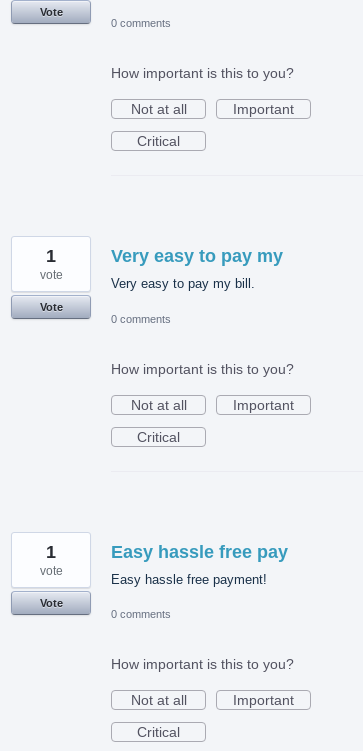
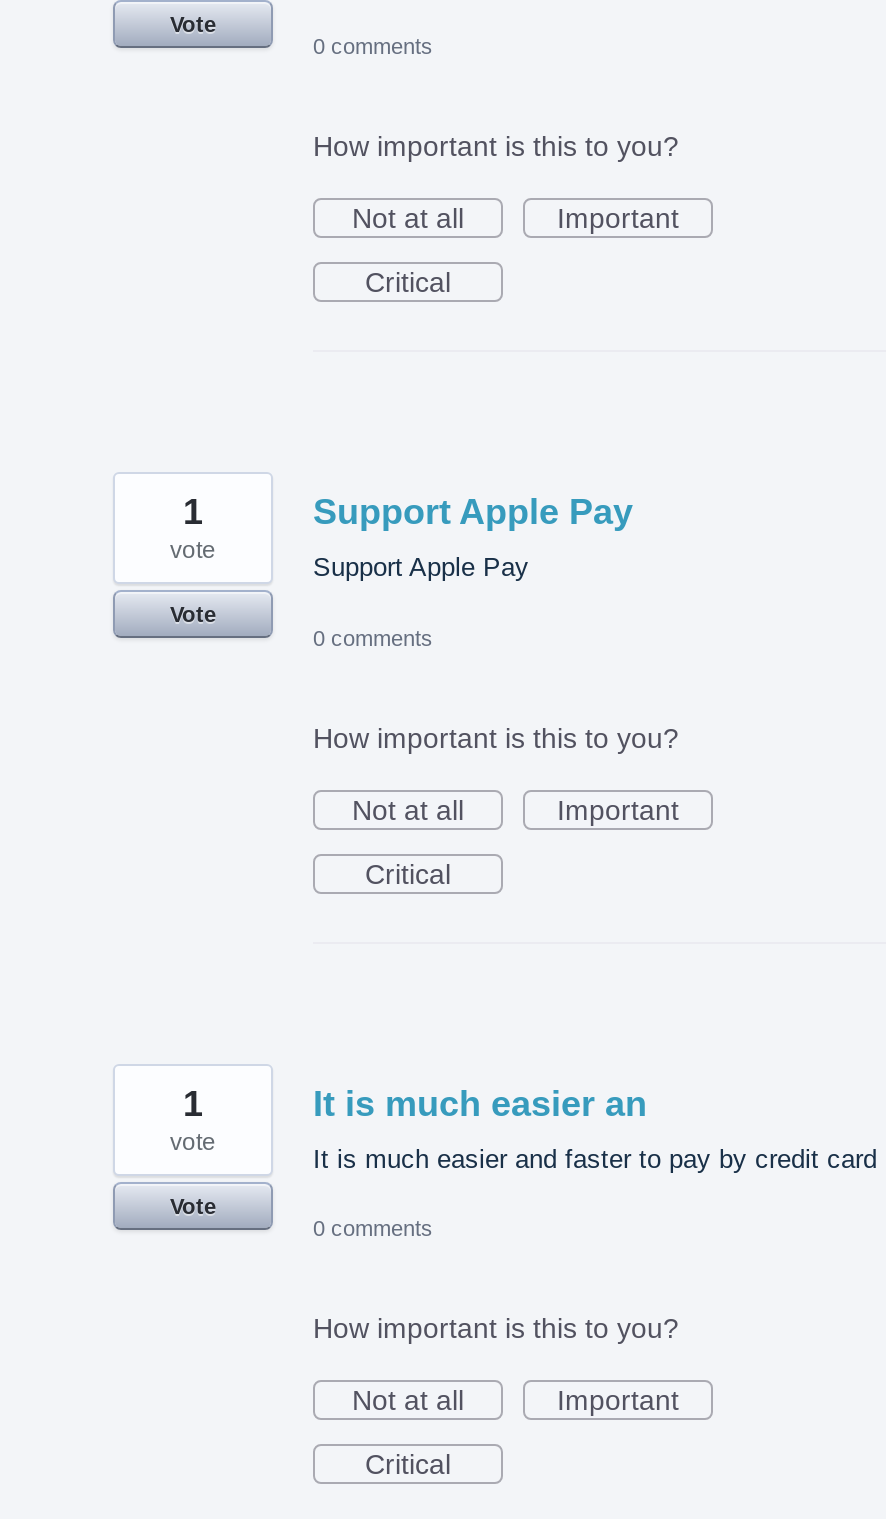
[111,246,283,266] Very easy to pay my -> [313,493,633,533] Support Apple Pay
[111,276,255,291] Very easy to pay my bill. -> [313,553,529,583] Support Apple Pay
[111,542,288,562] Easy hassle free pay -> [313,1083,647,1123] It is much easier an
[111,572,267,587] Easy hassle free payment! -> [313,1143,877,1173] It is much easier and faster to pay by credit card

